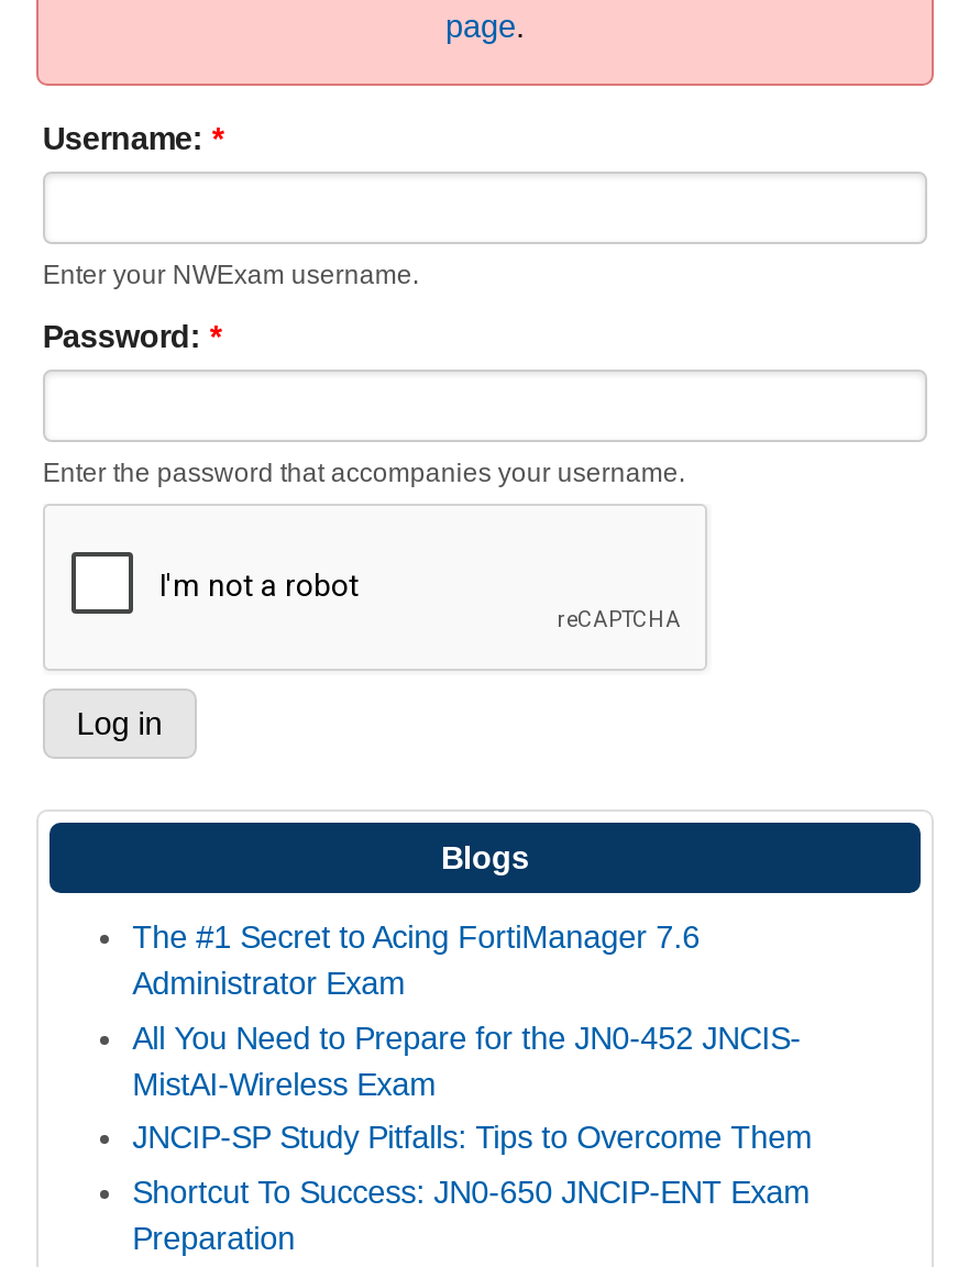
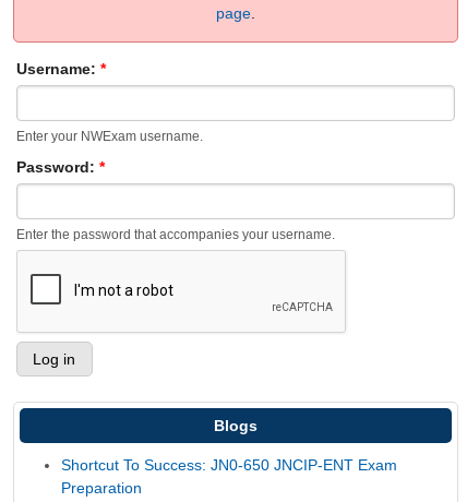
[132,920,812,1155] The #1 Secret to Acing FortiManager 7.6 | Administrator Exam | All You Need to Prepare for the JN0-452 JNCIS- | MistAI-Wireless Exam | JNCIP-SP Study Pitfalls: Tips to Overcome Them -> none

